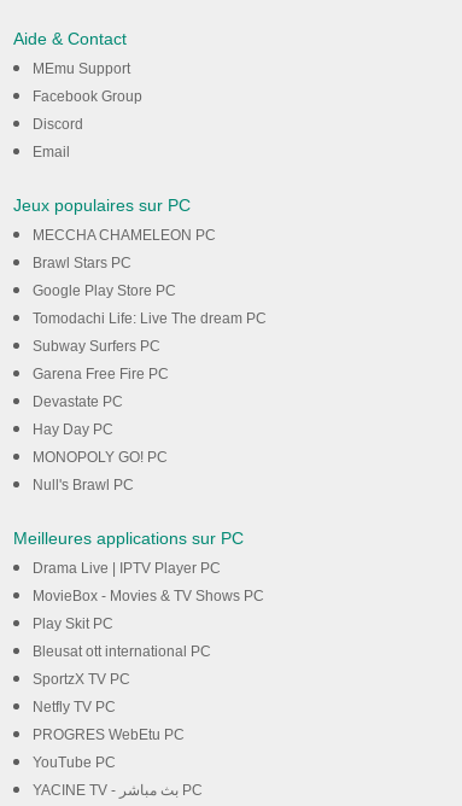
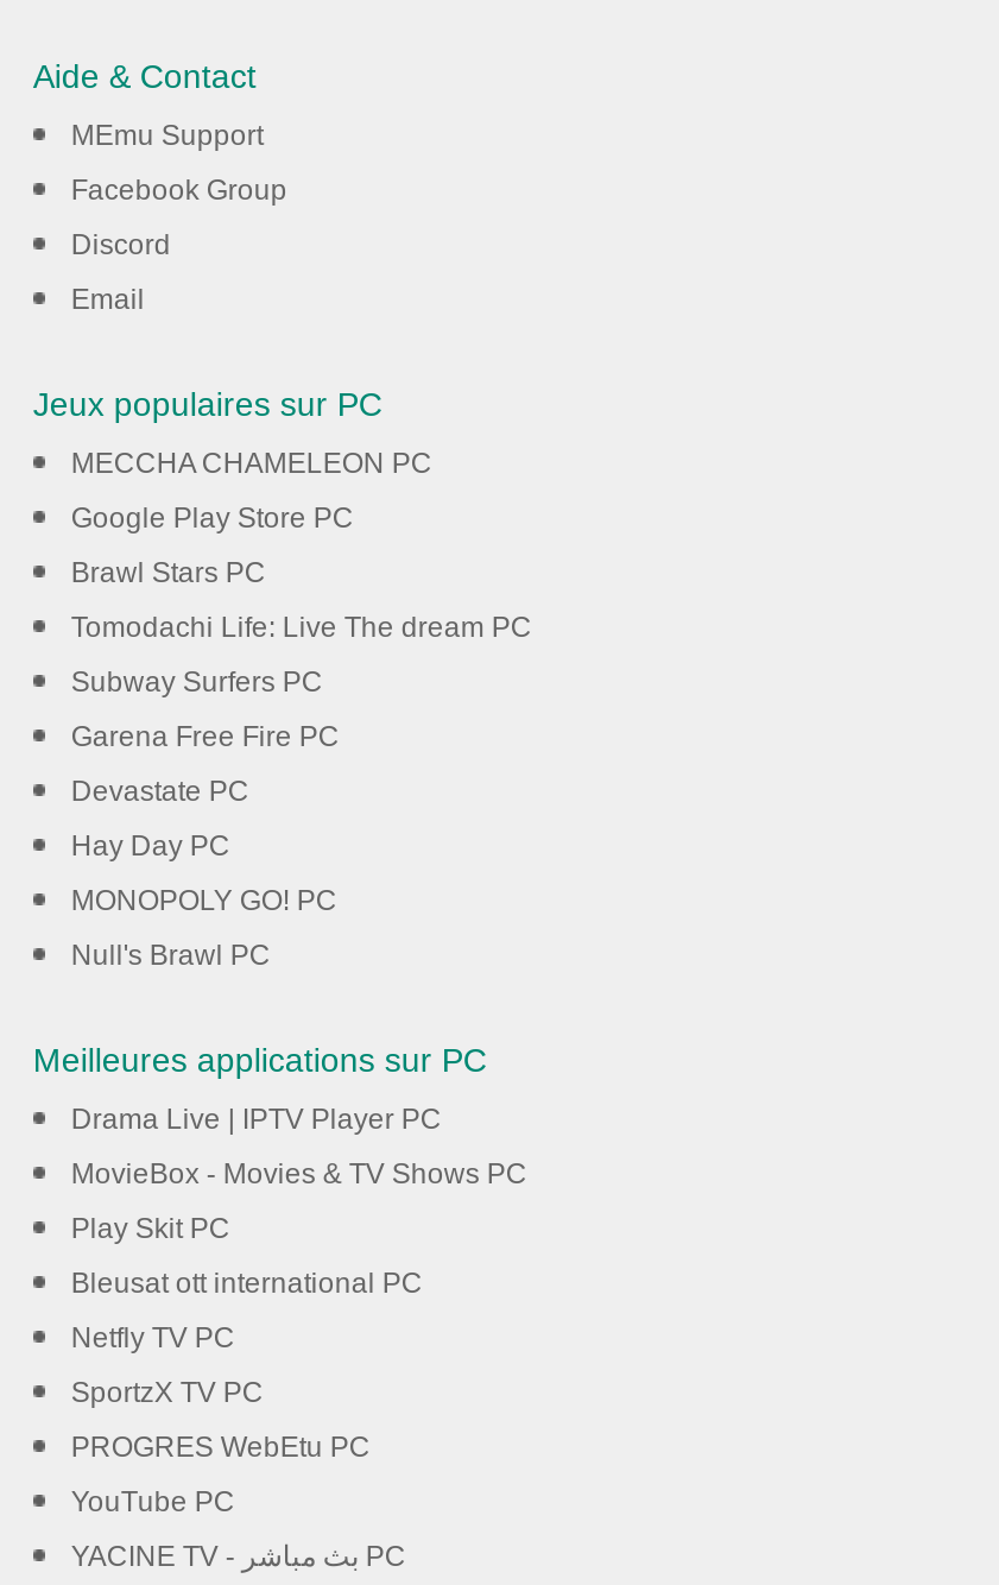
moved [32,255,131,272] -> [71,557,266,590]: Brawl Stars PC
moved [32,283,176,300] -> [71,502,354,536]: Google Play Store PC
moved [32,671,130,688] -> [71,1377,263,1410]: SportzX TV PC
moved [32,699,116,716] -> [71,1322,235,1355]: Netfly TV PC

